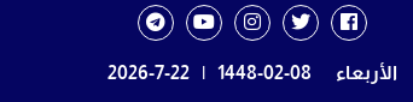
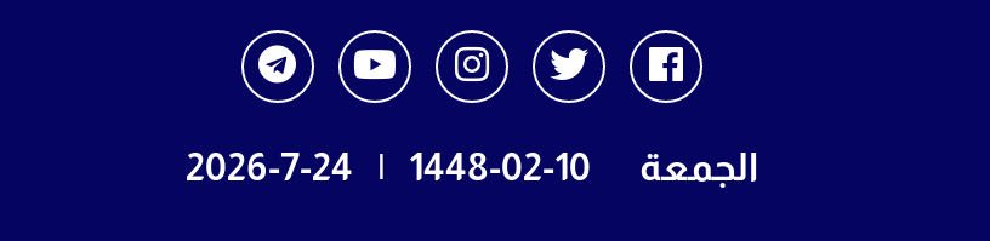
[107,62,190,83] 2026-7-22 -> [186,147,353,188] 2026-7-24
[217,62,397,83] الأربعاء | 1448-02-08 -> [409,147,758,188] الجمعة | 1448-02-10

